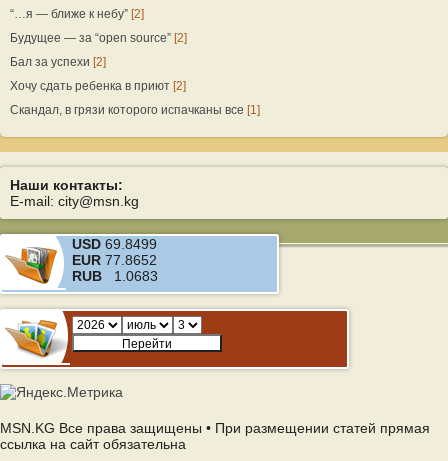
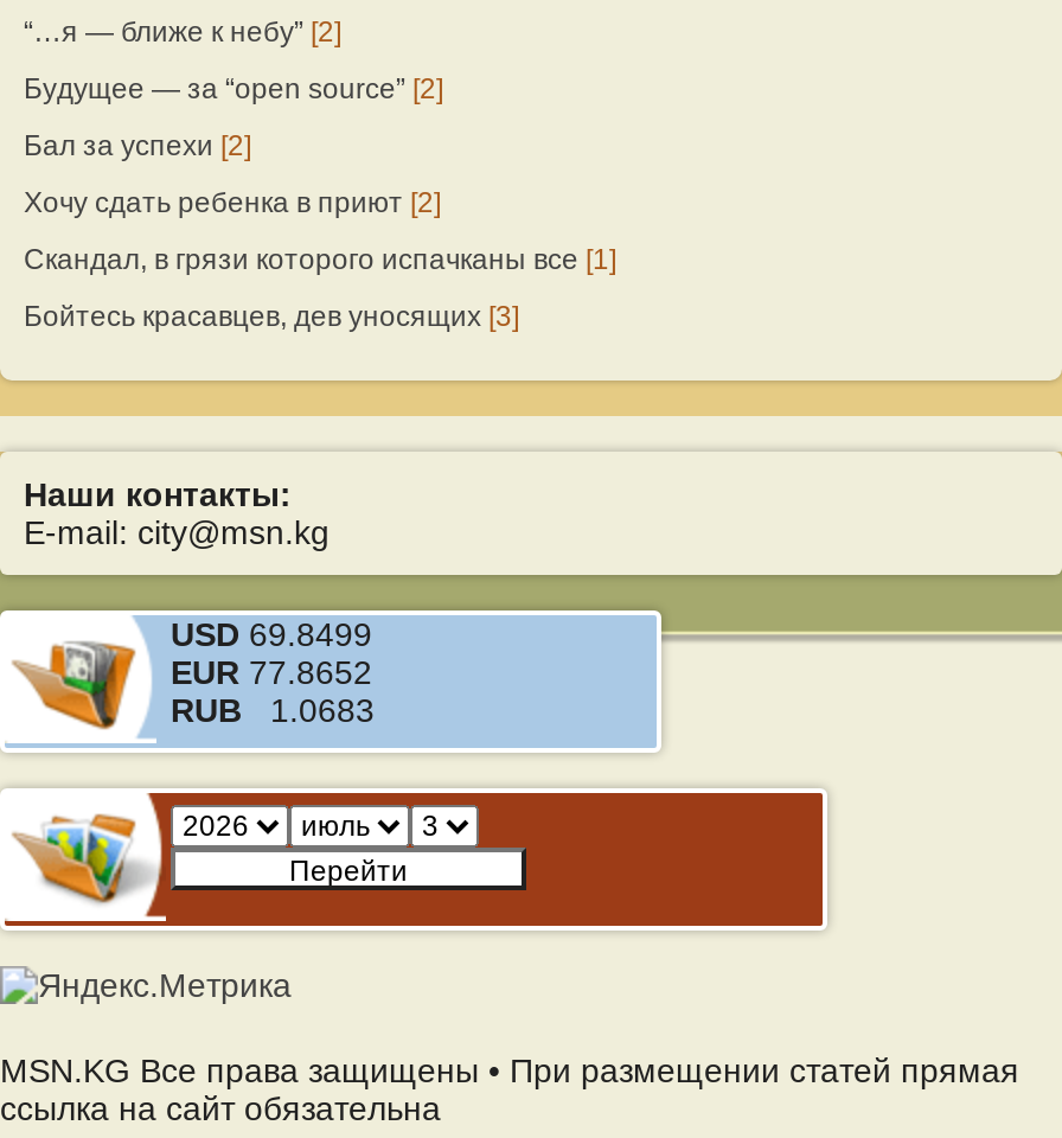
none -> [24,300,519,333] Бойтесь красавцев, дев уносящих [3]

